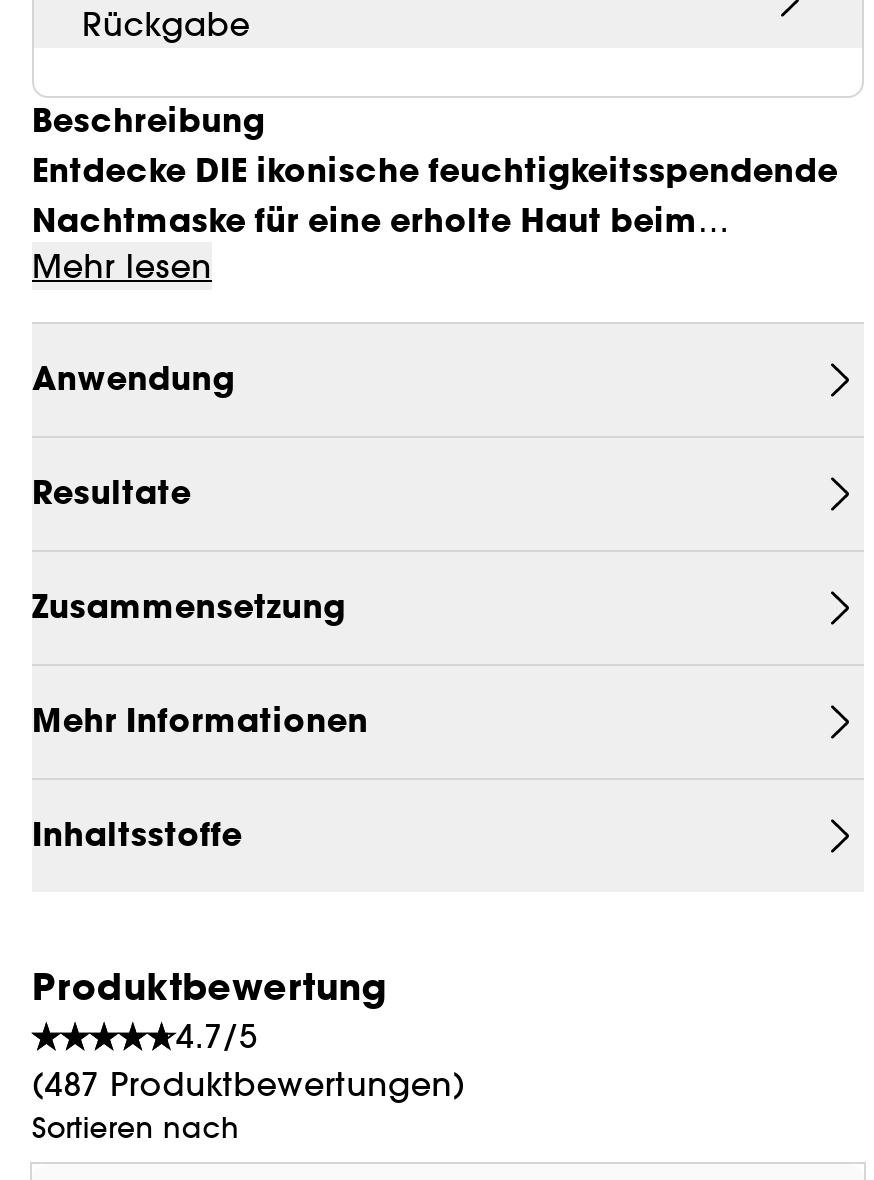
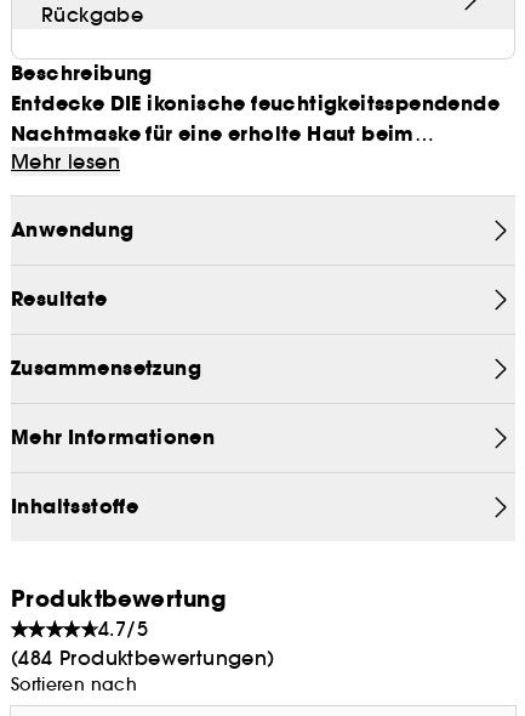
[32,1064,465,1104] (487 Produktbewertungen) -> [11,646,275,670] (484 Produktbewertungen)

